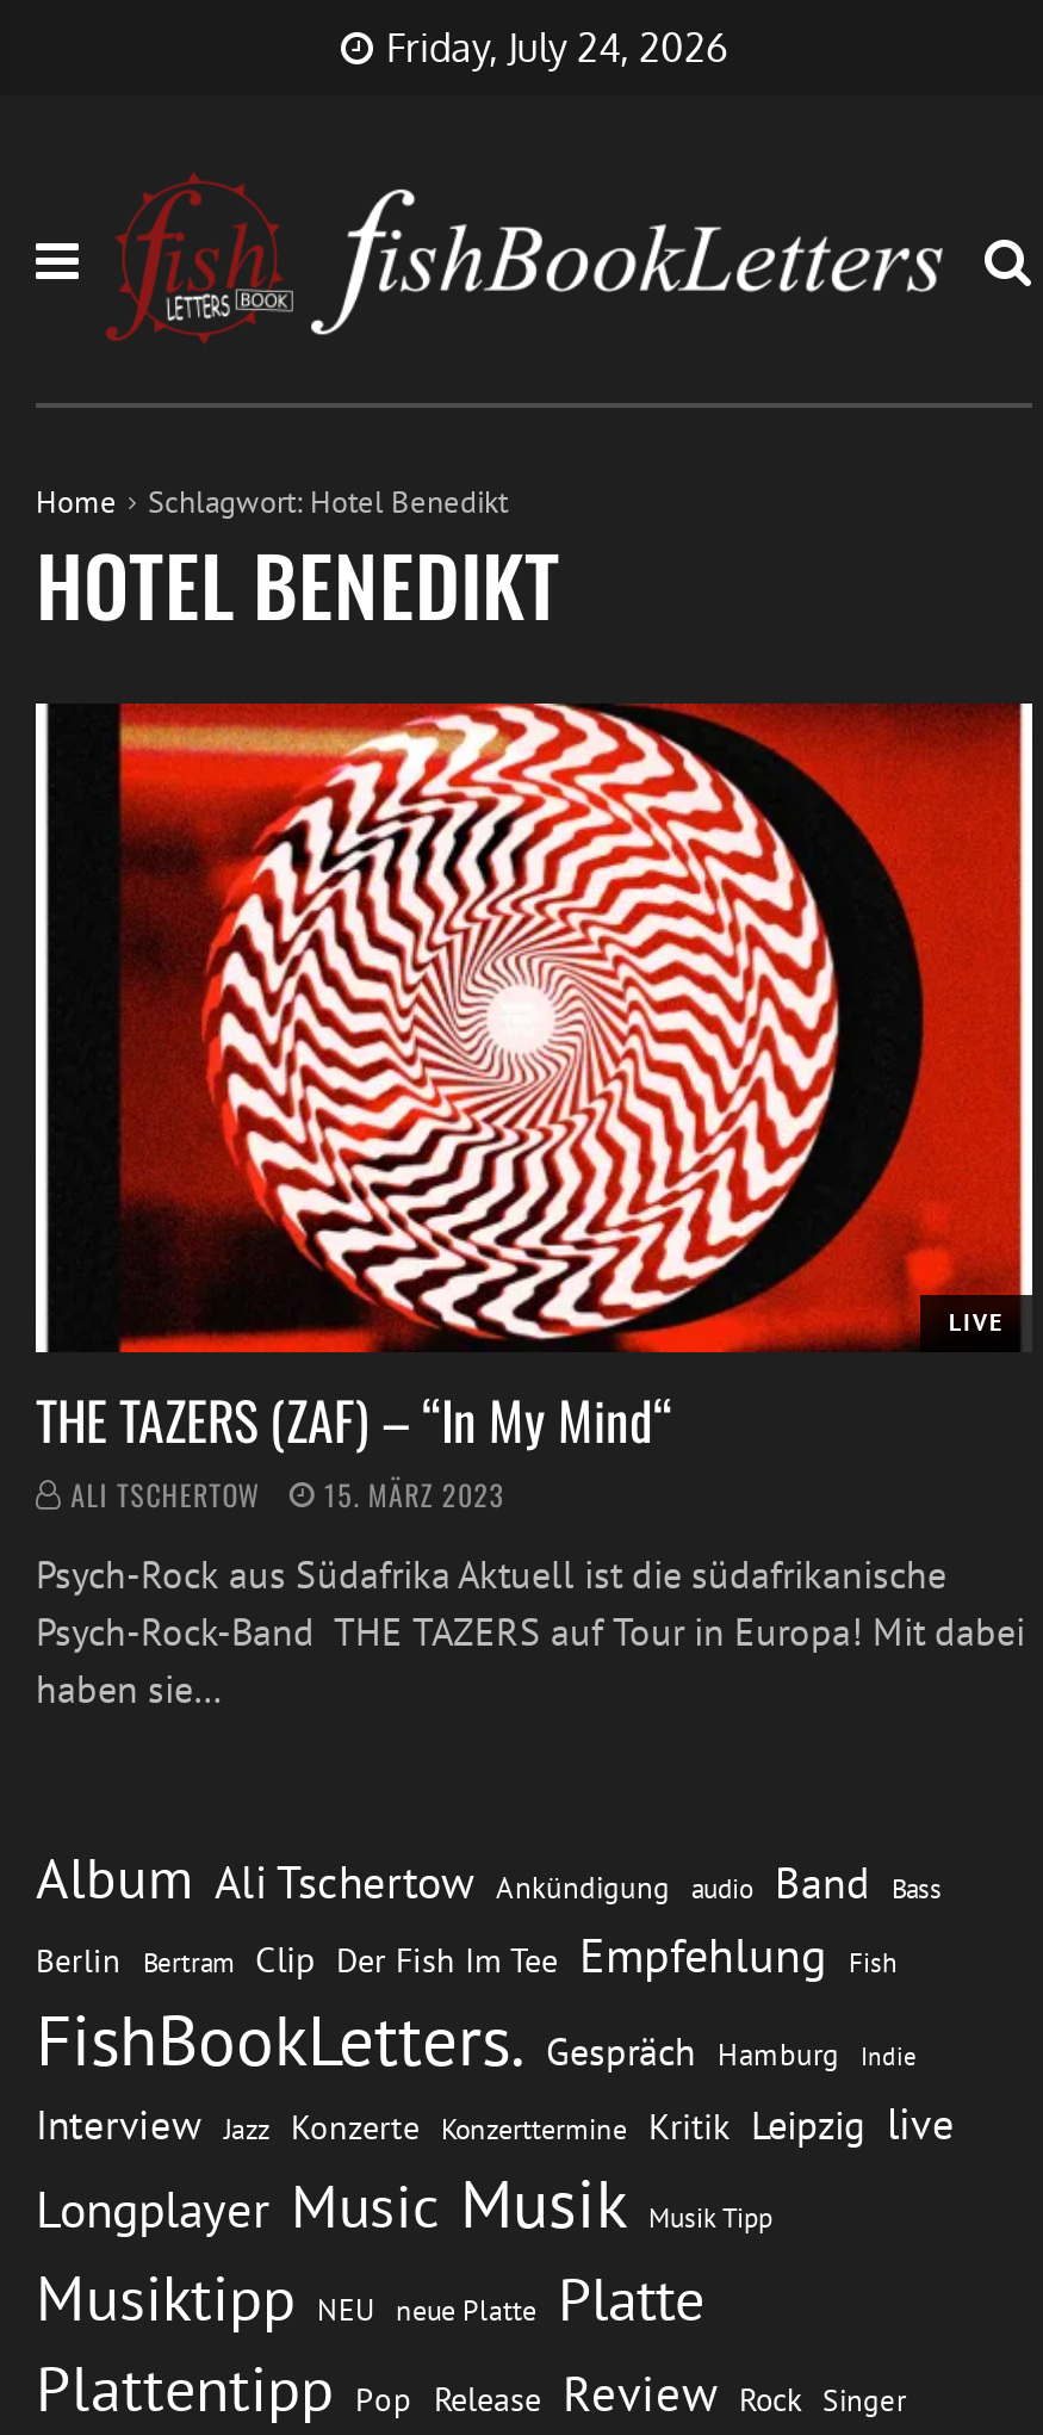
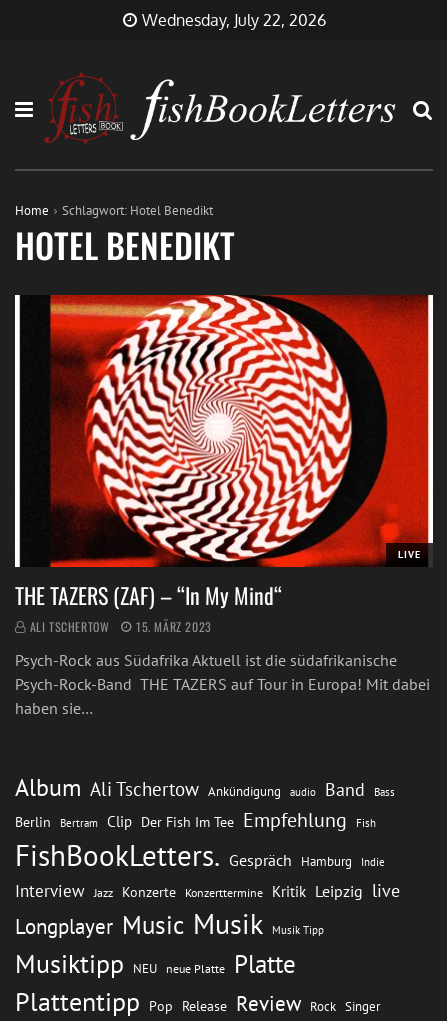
[386,24,727,72] Friday, July 24, 2026 -> [141,10,325,30] Wednesday, July 22, 2026

